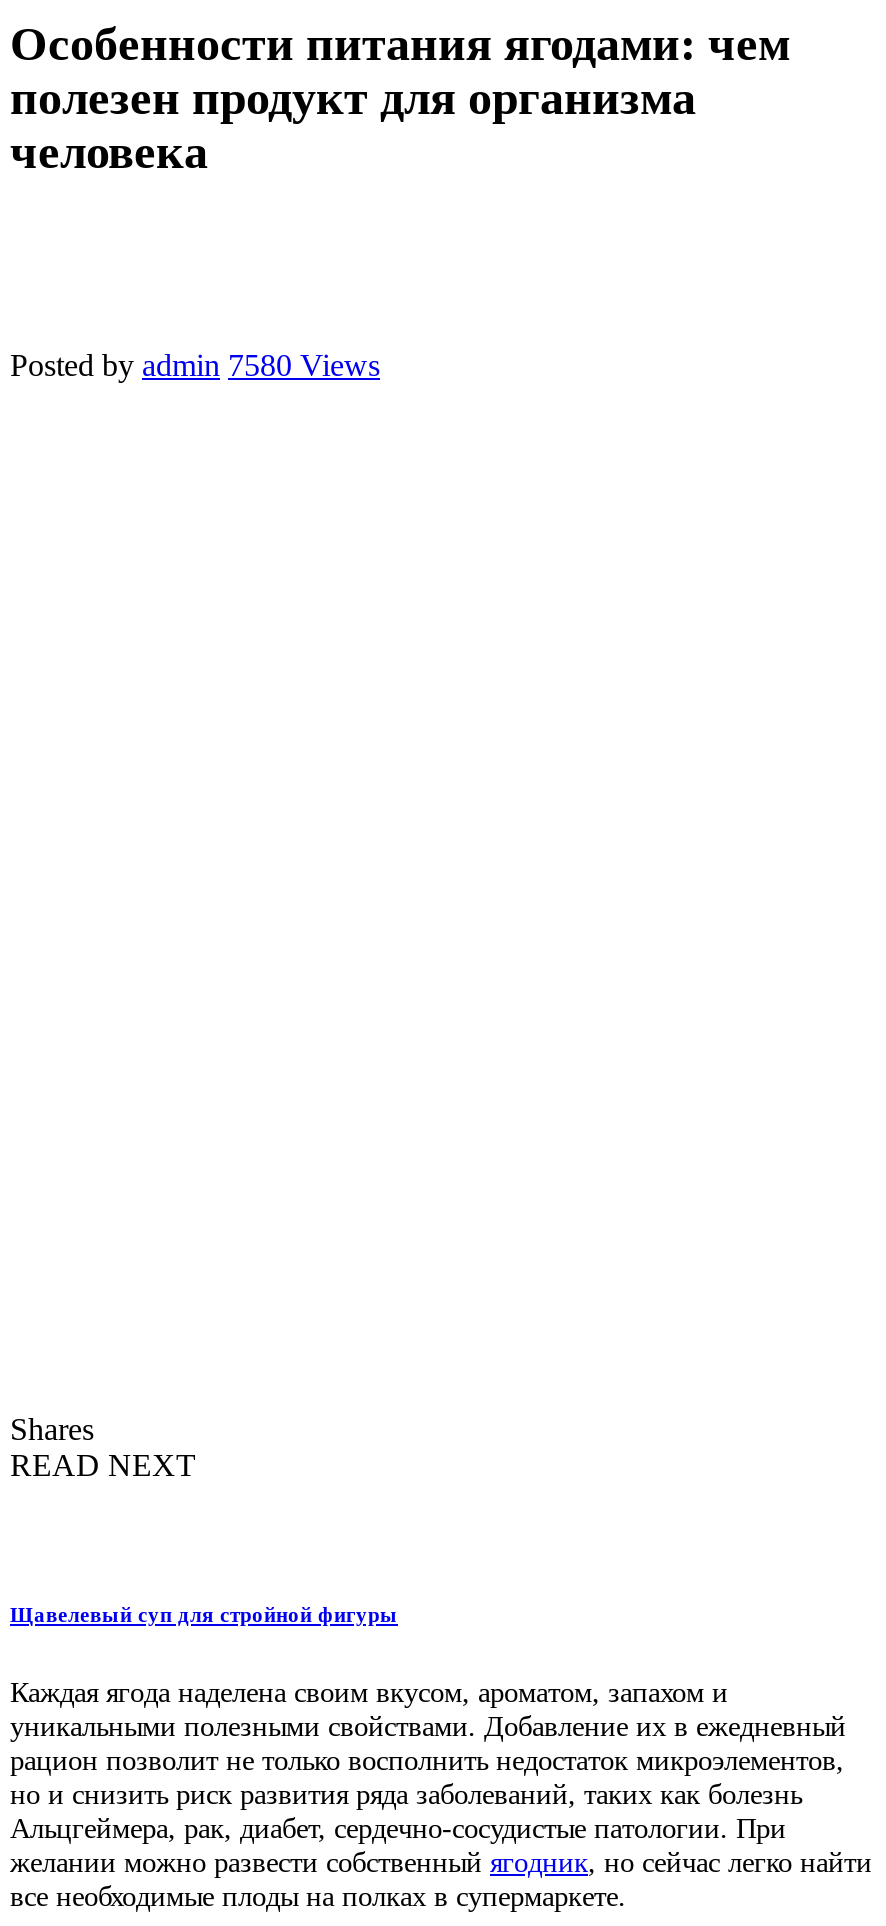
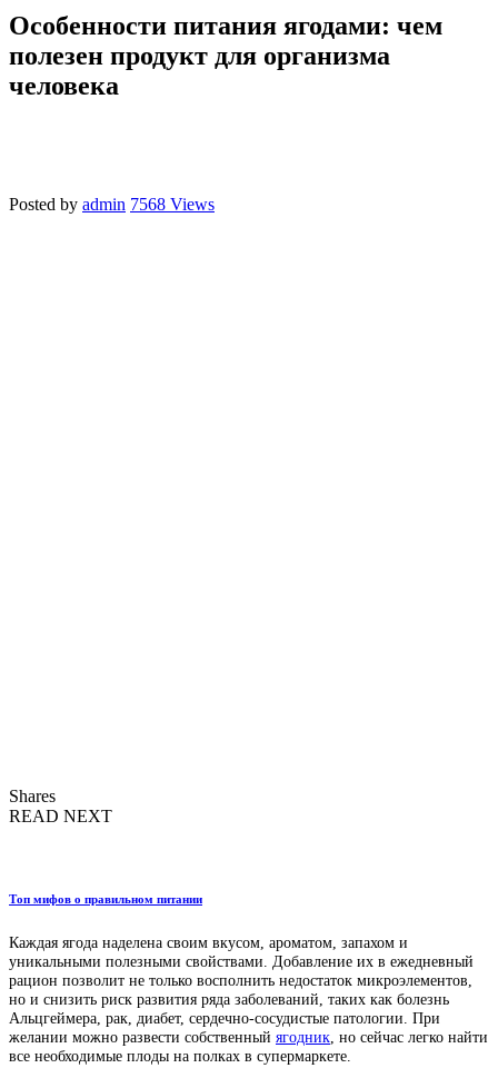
[10,348,380,382] Posted by admin 7580 Views -> [9,195,215,213] Posted by admin 7568 Views
[10,1602,398,1626] Щавелевый суп для стройной фигуры -> [9,892,202,905] Топ мифов о правильном питании

